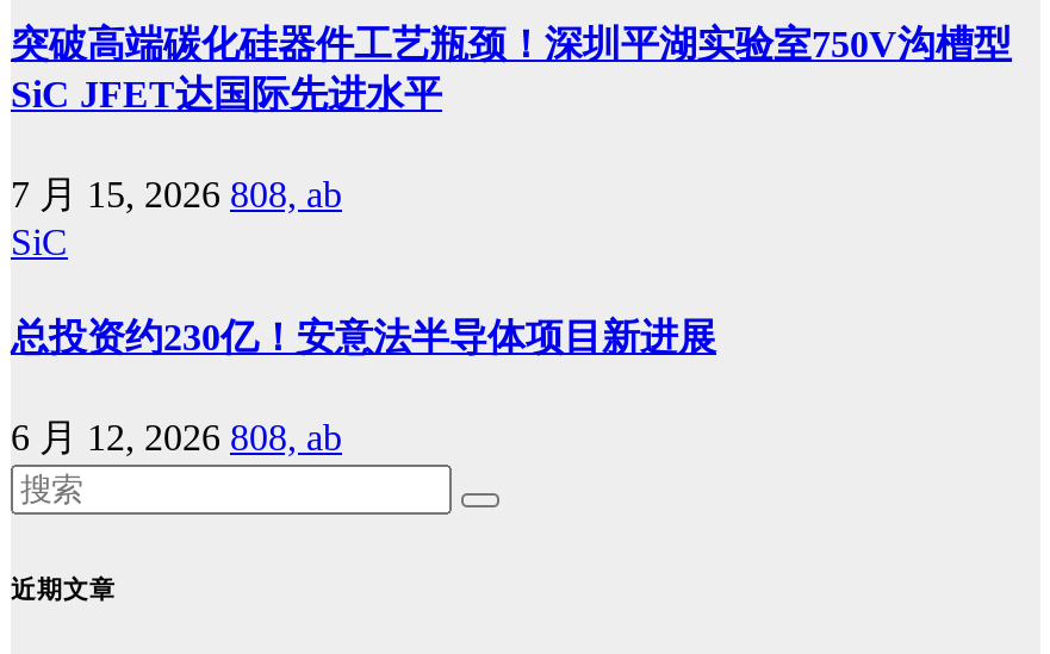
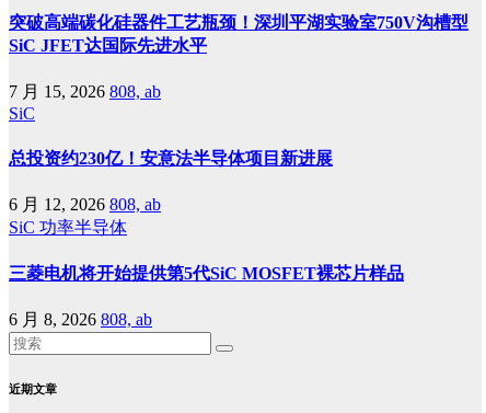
none -> [9,218,404,329] SiC功率半导体 | 三菱电机将开始提供第5代SiC MOSFET裸芯片样品 | 6 月 8, 2026 808, ab

